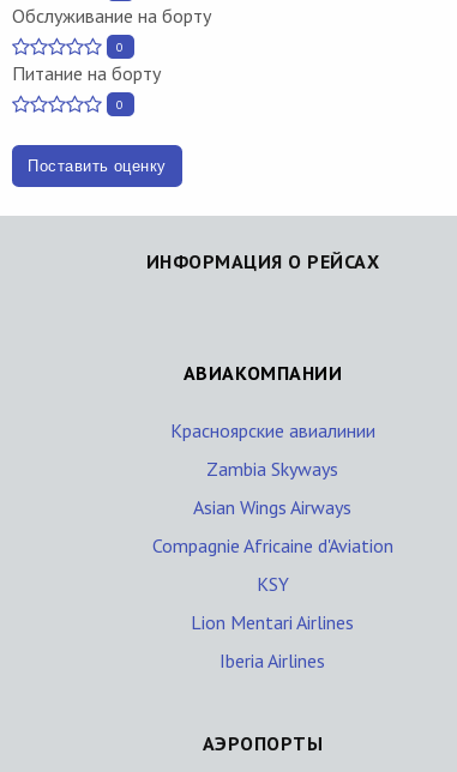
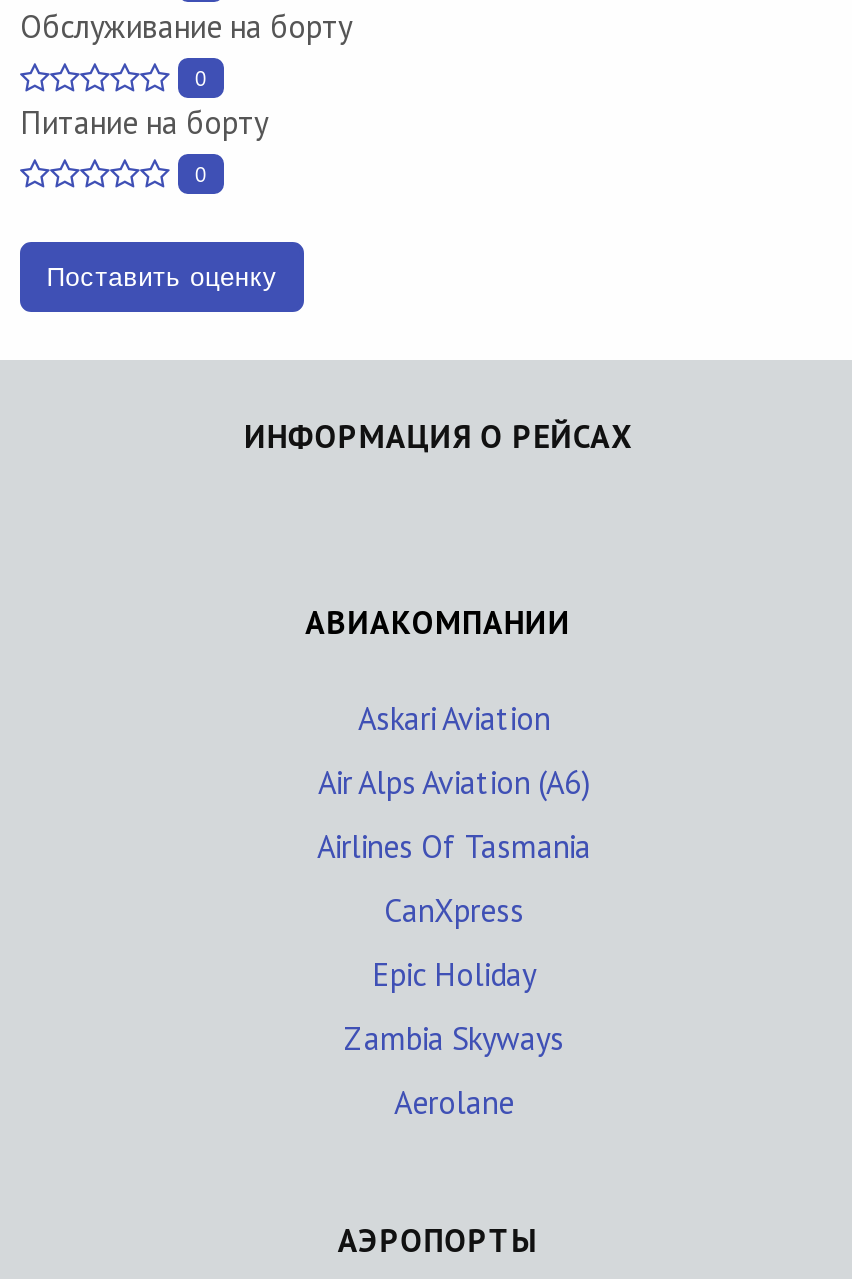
[170,419,375,443] Красноярские авиалинии -> [317,698,591,994] Askari Aviation | Air Alps Aviation (A6) | Airlines Of Tasmania | CanXpress | Epic Holiday
moved [206,457,338,481] -> [344,1018,564,1058]: Zambia Skyways
[152,495,393,673] Asian Wings Airways | Compagnie Africaine d'Aviation | KSY | Lion Mentari Airlines | Iberia Airlines -> [394,1082,514,1122] Aerolane

